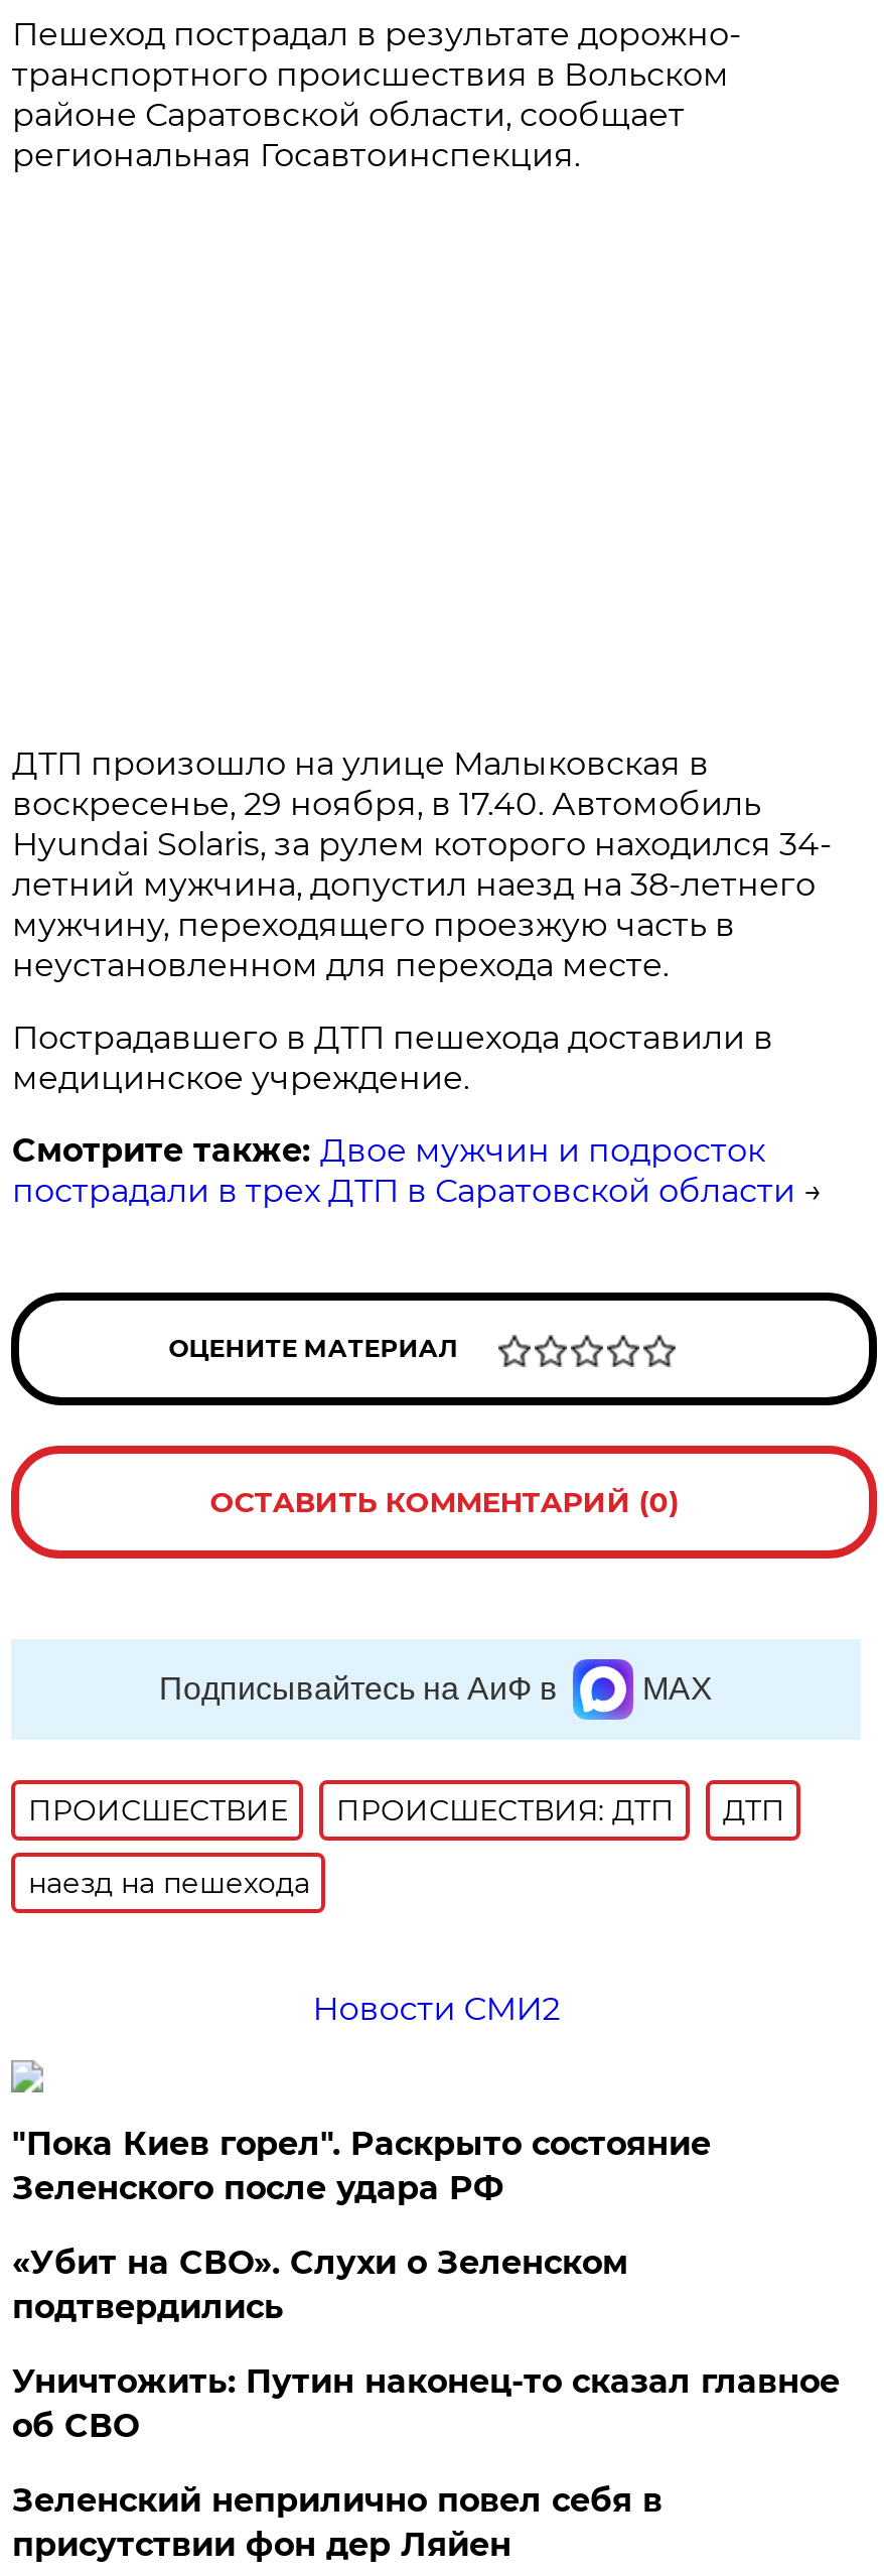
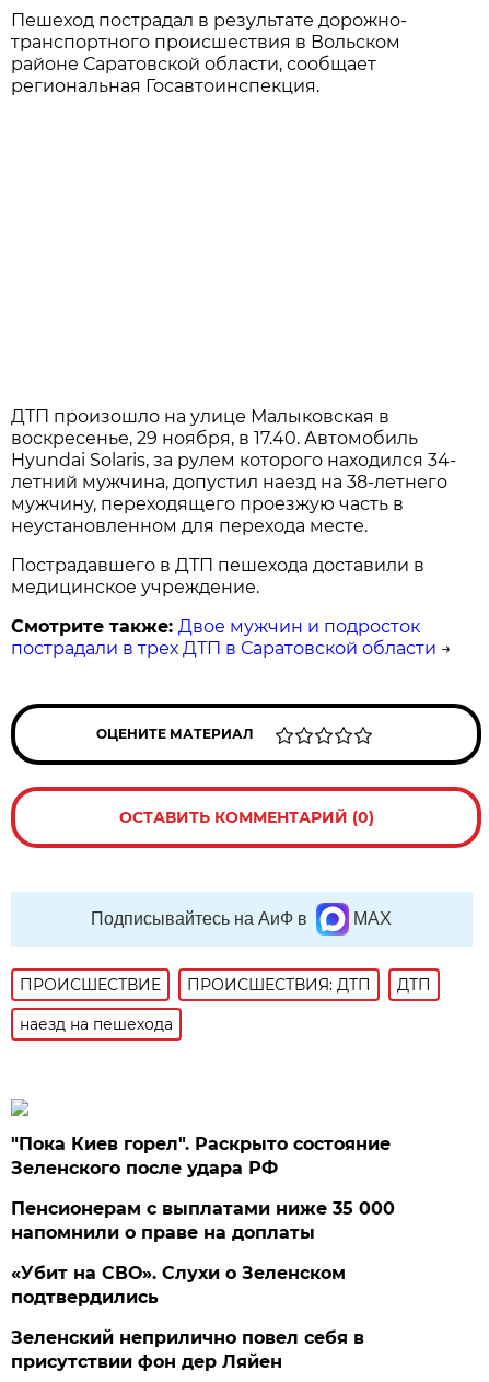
[313,1990,560,2029] Новости СМИ2 -> none
none -> [11,1198,395,1243] Пенсионерам с выплатами ниже 35 000 | напомнили о праве на доплаты
moved [12,2244,628,2327] -> [11,1263,346,1308]: «Убит на СВО». Слухи о Зеленском | подтвердились
[12,2363,839,2446] Уничтожить: Путин наконец-то сказал главное | об СВО -> none

